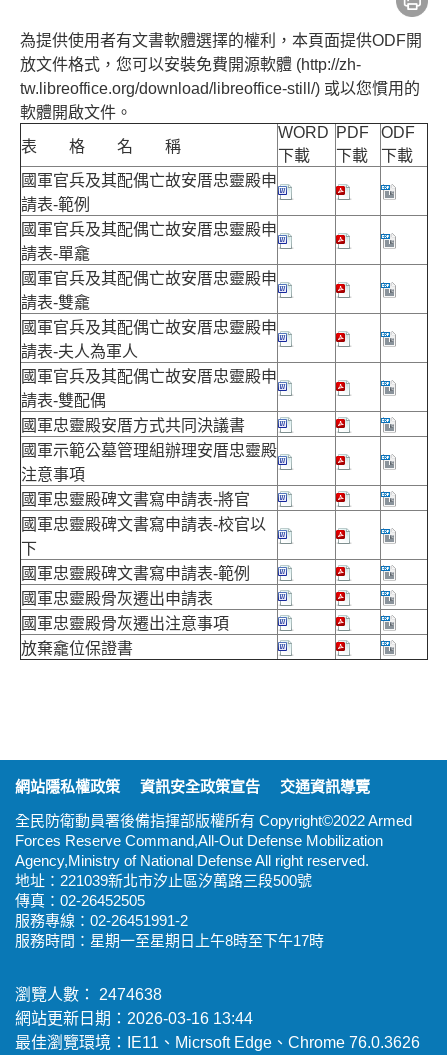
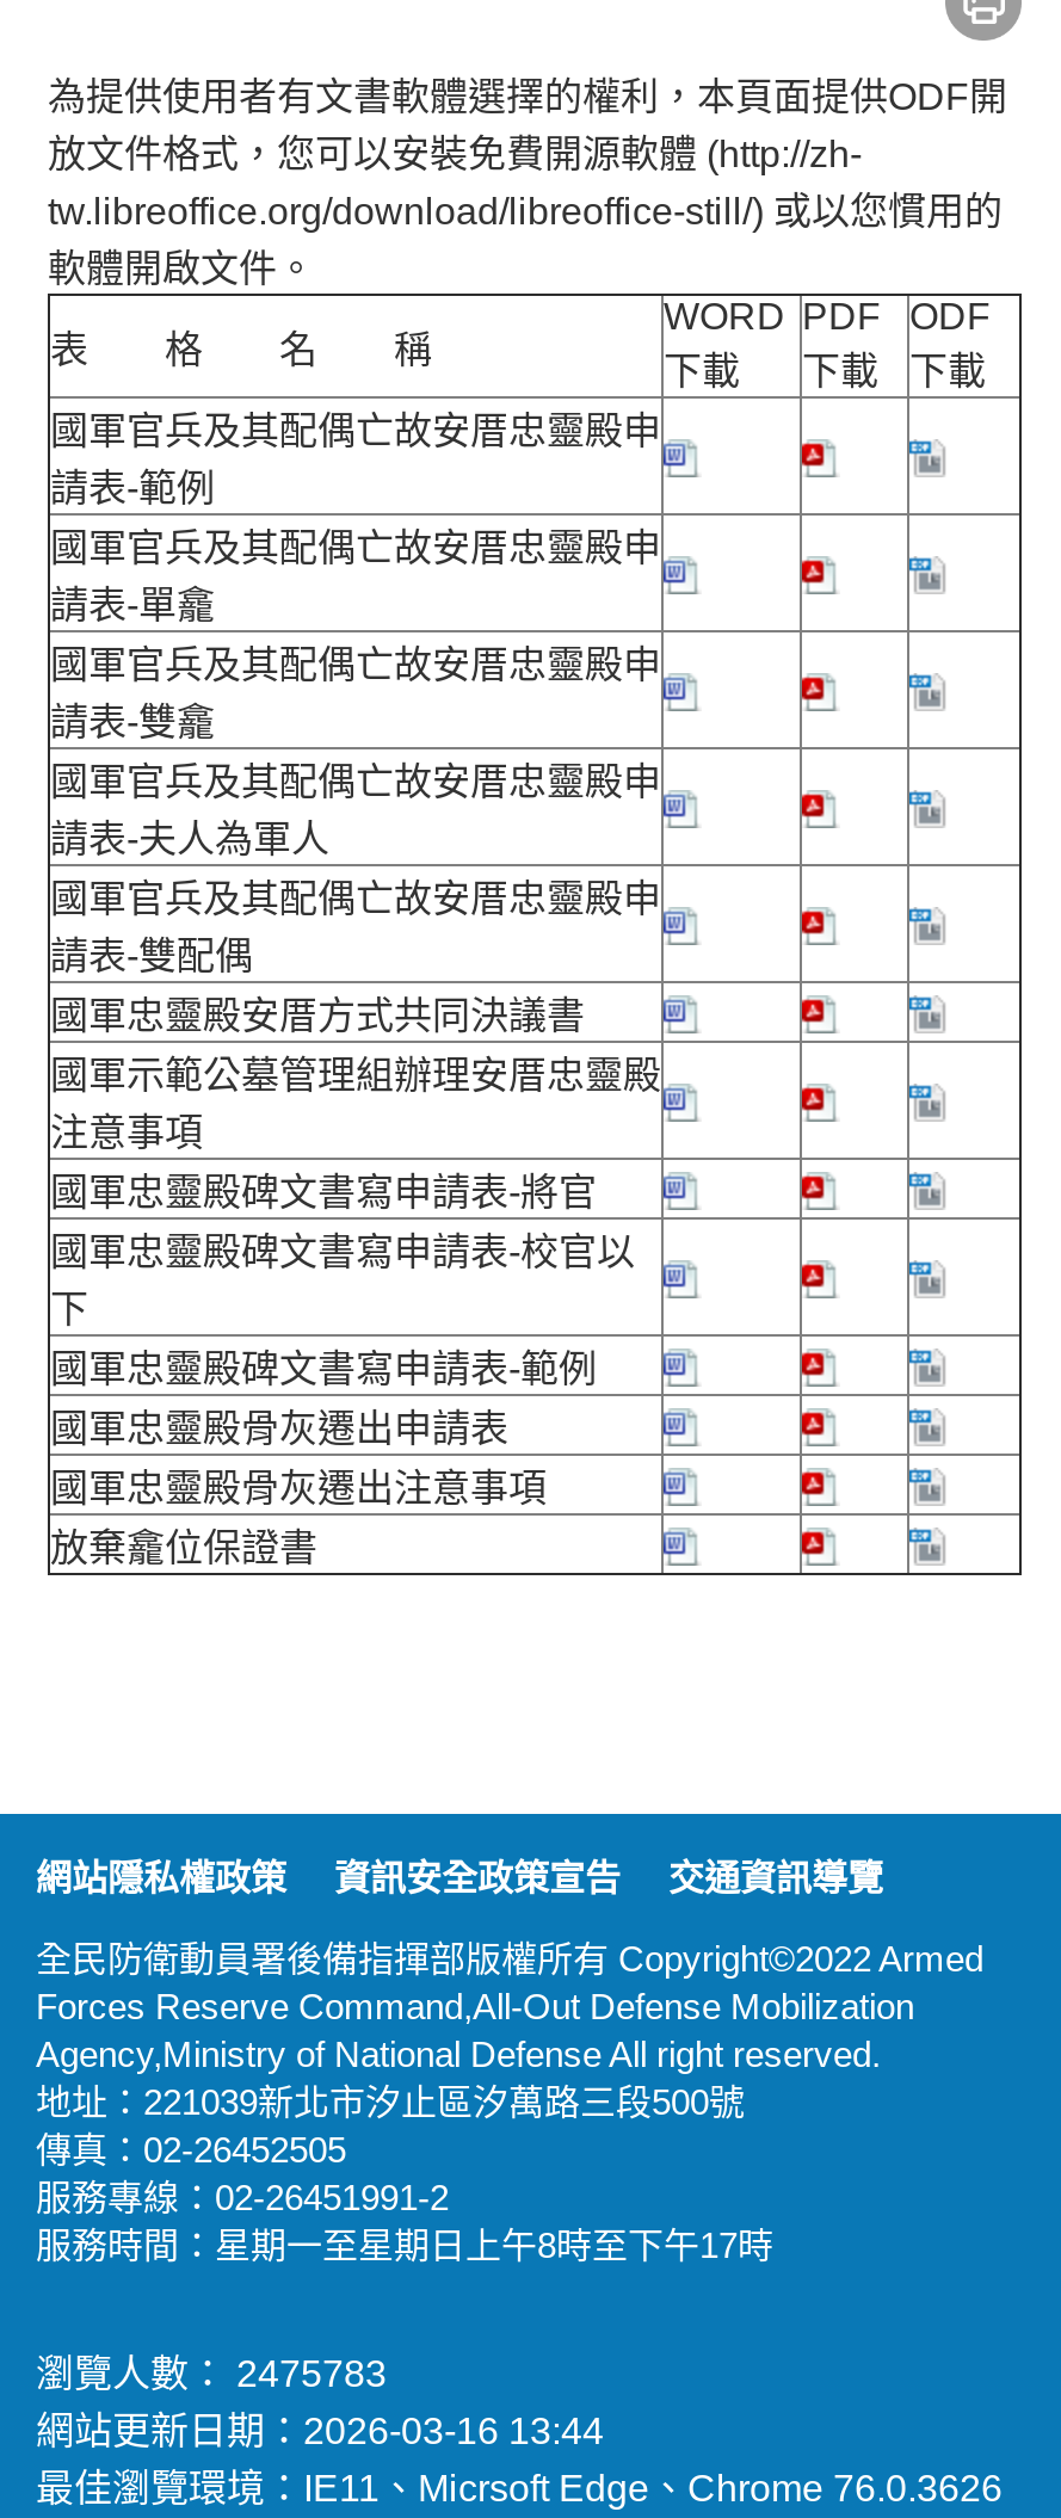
[15,986,162,1003] 瀏覽人數： 2474638 -> [36,2353,387,2394] 瀏覽人數： 2475783

